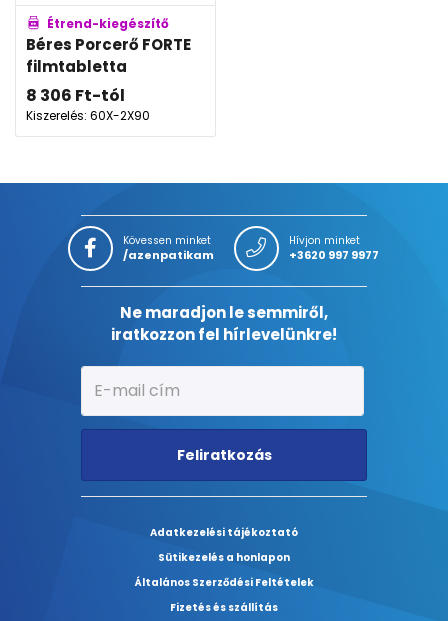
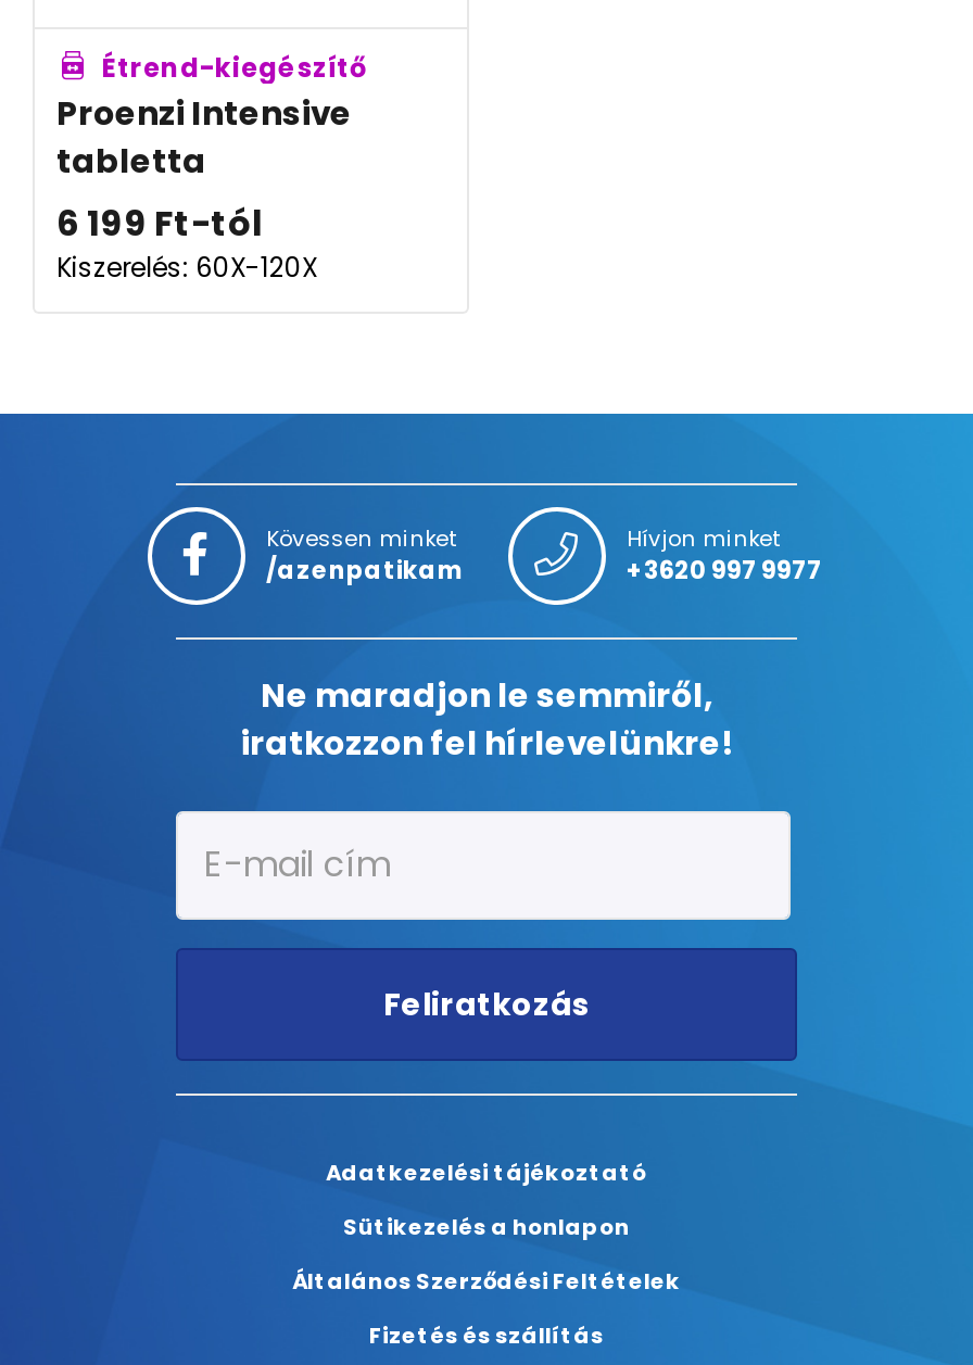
[26,34,191,124] Béres Porcerő FORTE | filmtabletta | 8 306 Ft-tól | Kiszerelés: 60X-2X90 -> [56,90,352,285] Proenzi Intensive | tabletta | 6 199 Ft-tól | Kiszerelés: 60X-120X

